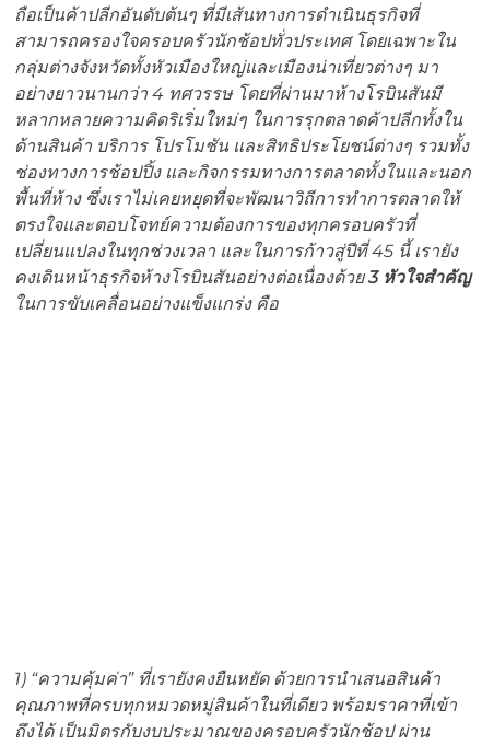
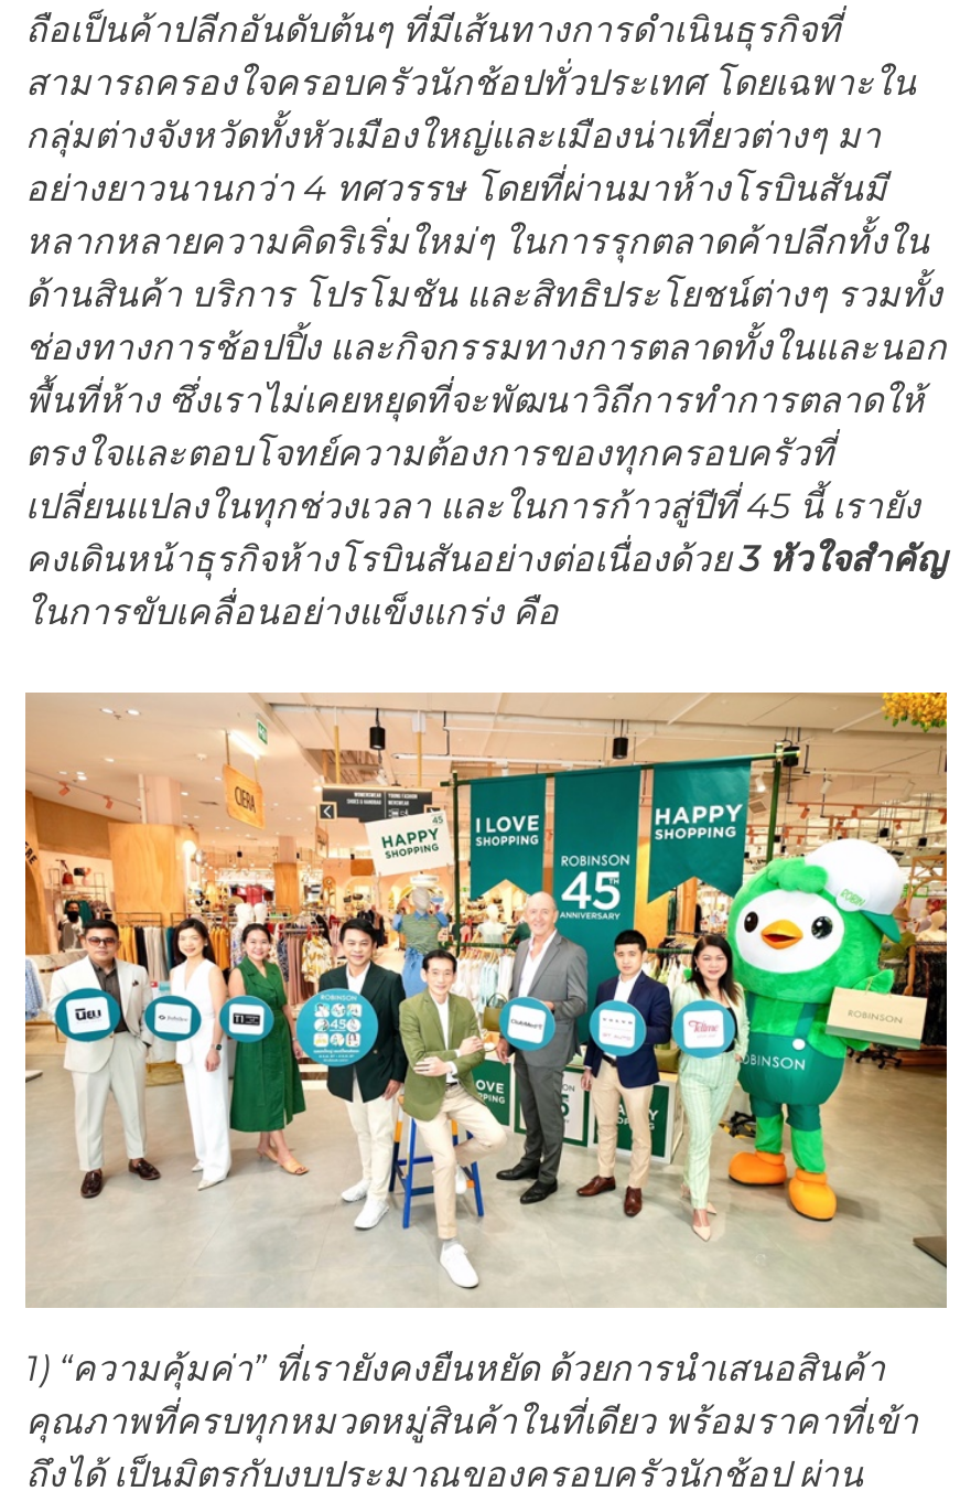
none -> [23,690,949,1310] [image]

